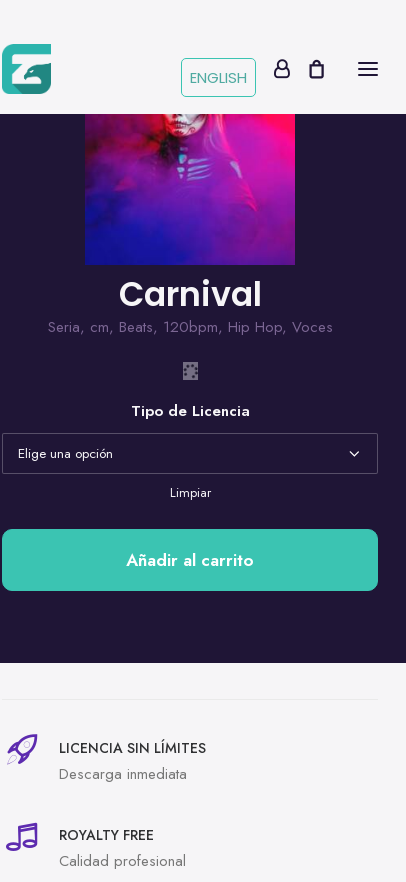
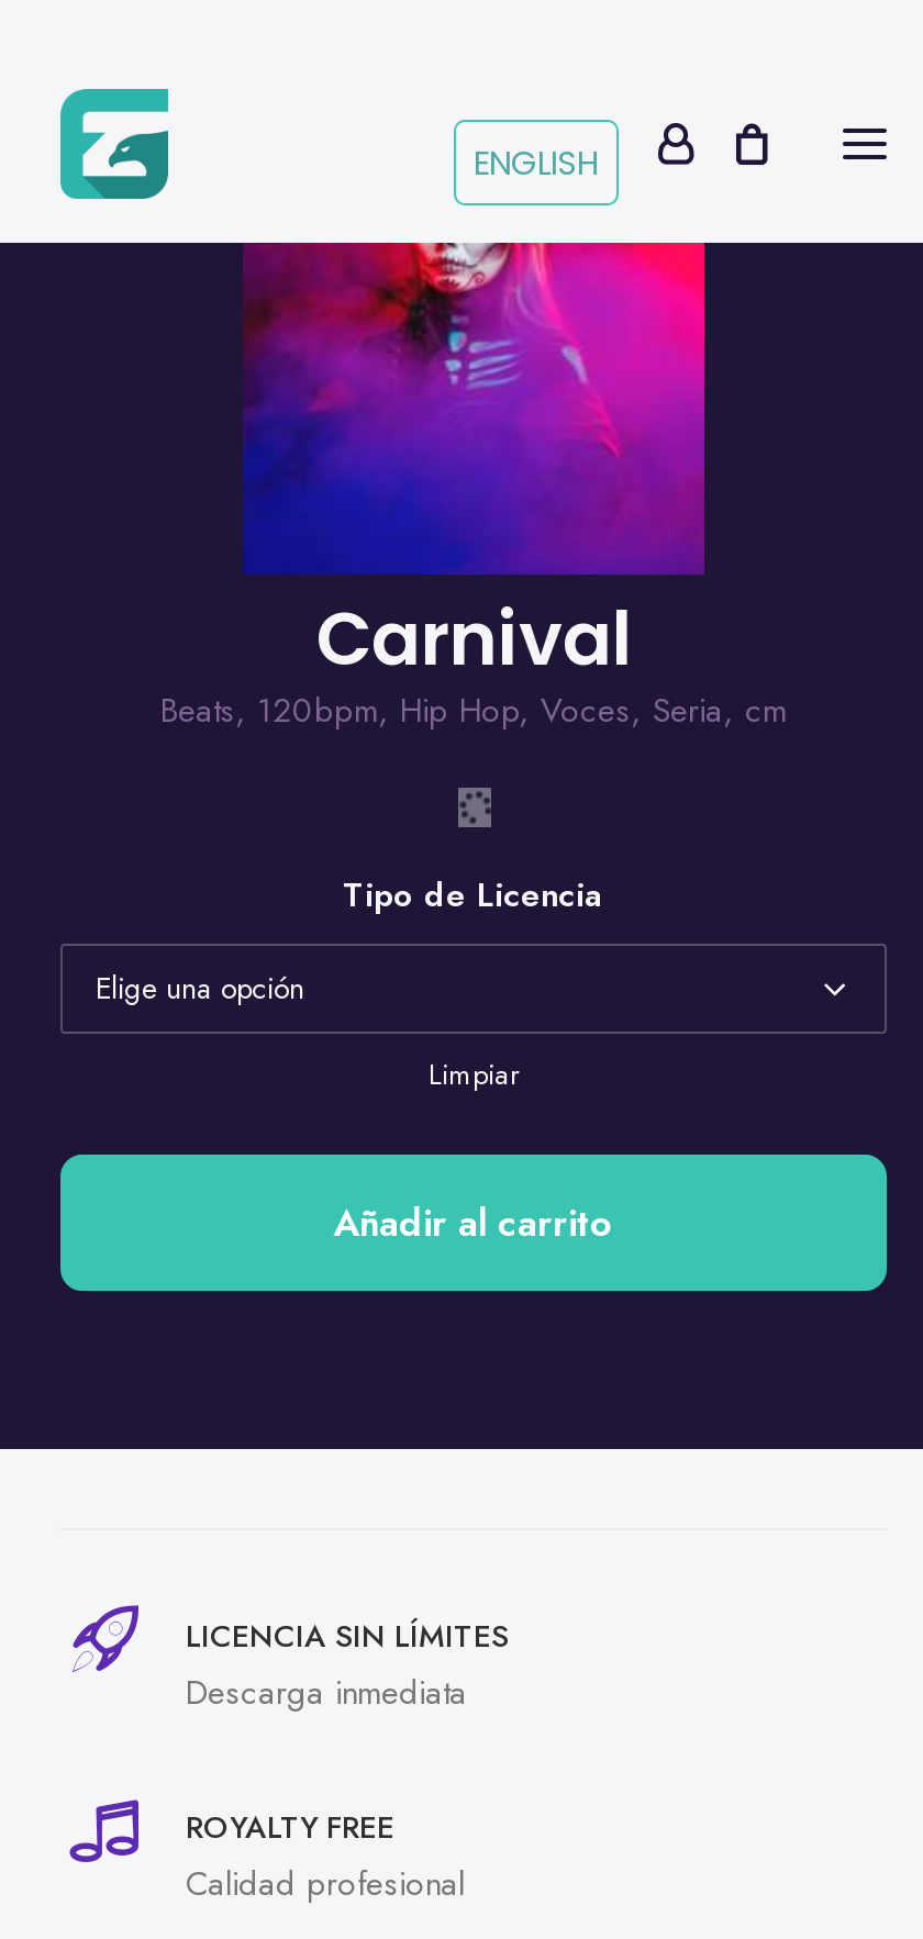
[47,316,332,338] Seria, cm, Beats, 120bpm, Hip Hop, Voces -> [160,687,787,735] Beats, 120bpm, Hip Hop, Voces, Seria, cm

